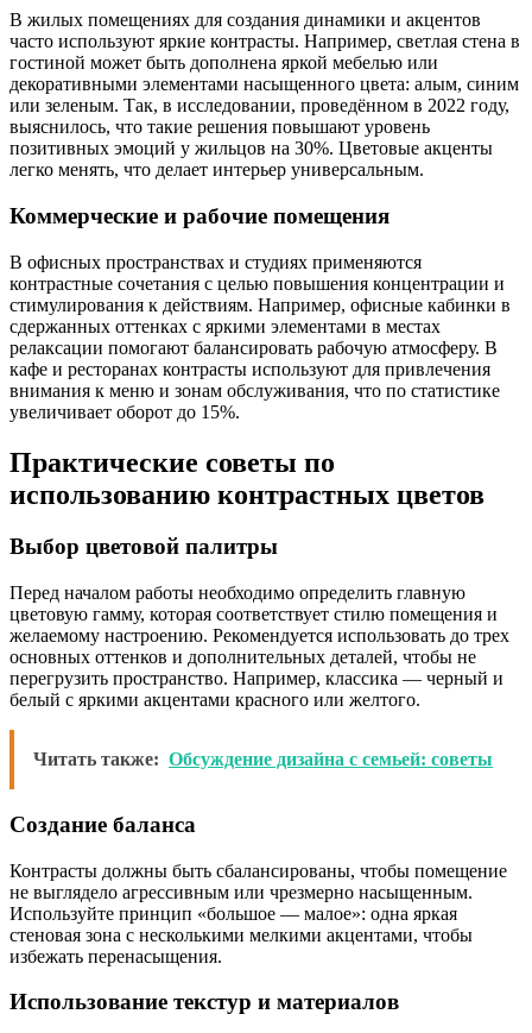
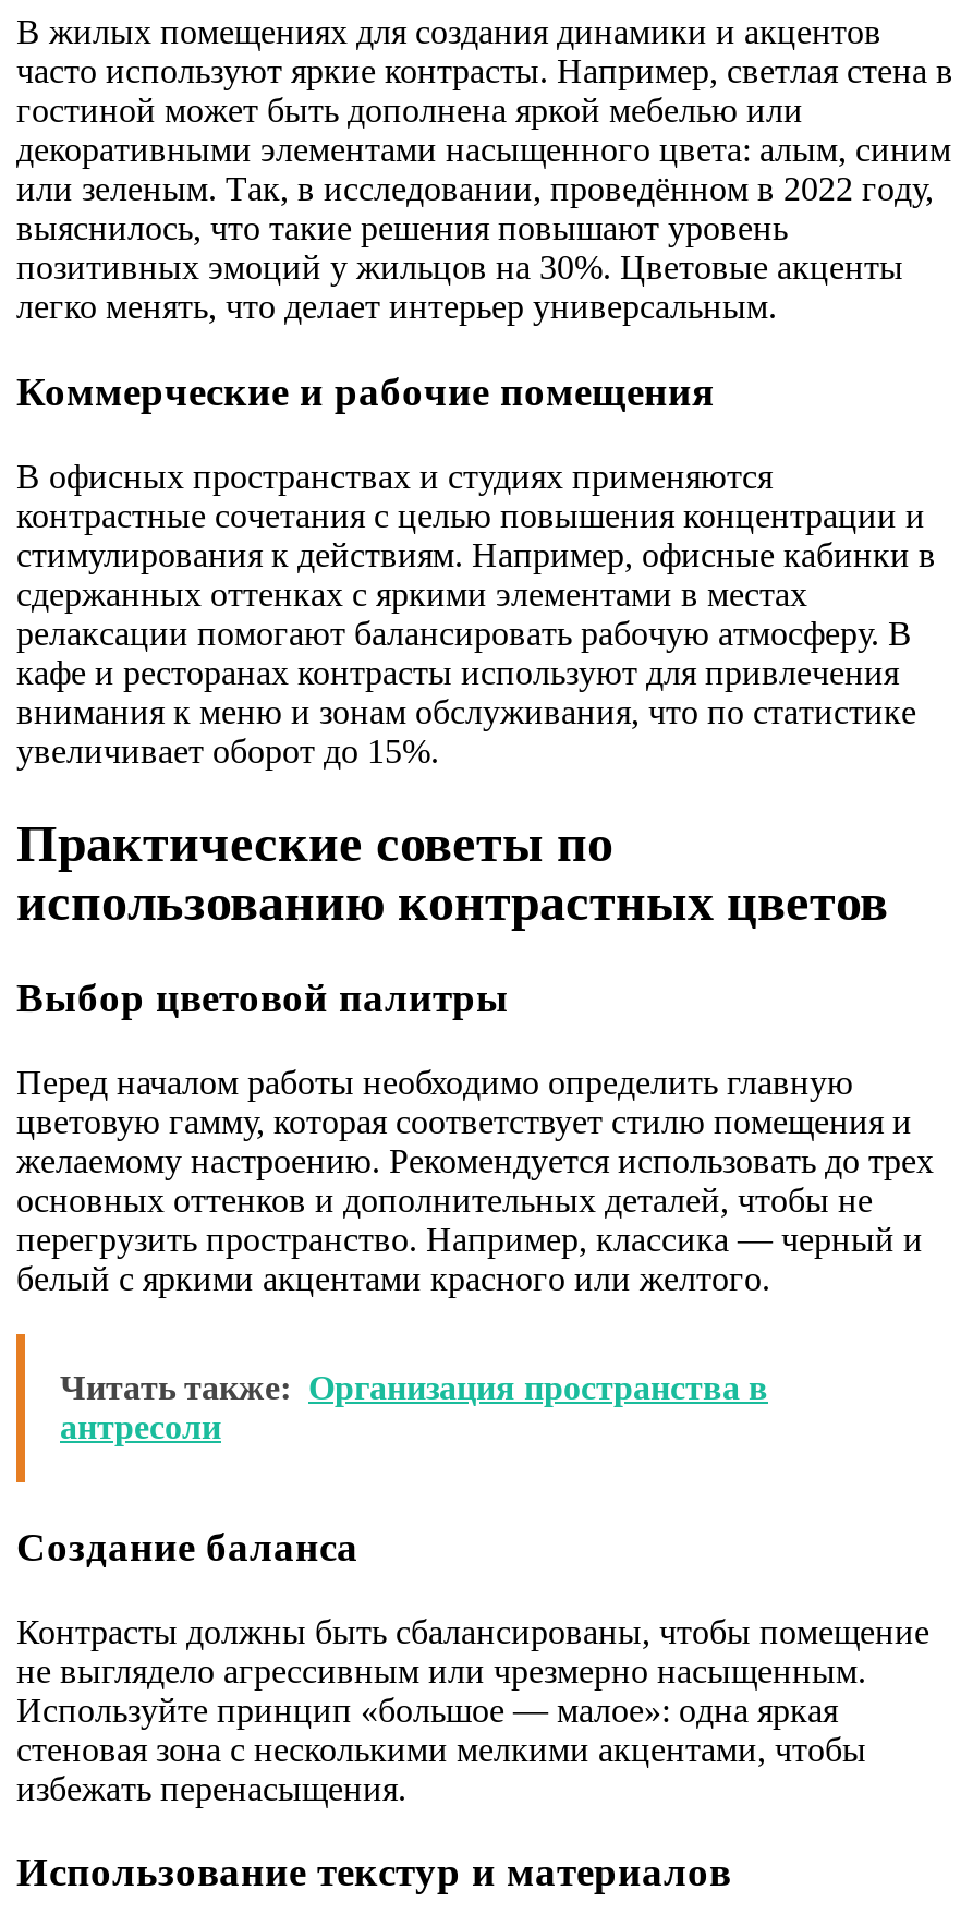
[33,749,493,769] Читать также: Обсуждение дизайна с семьей: советы -> [60,1369,768,1446] Читать также: Организация пространства в | антресоли

